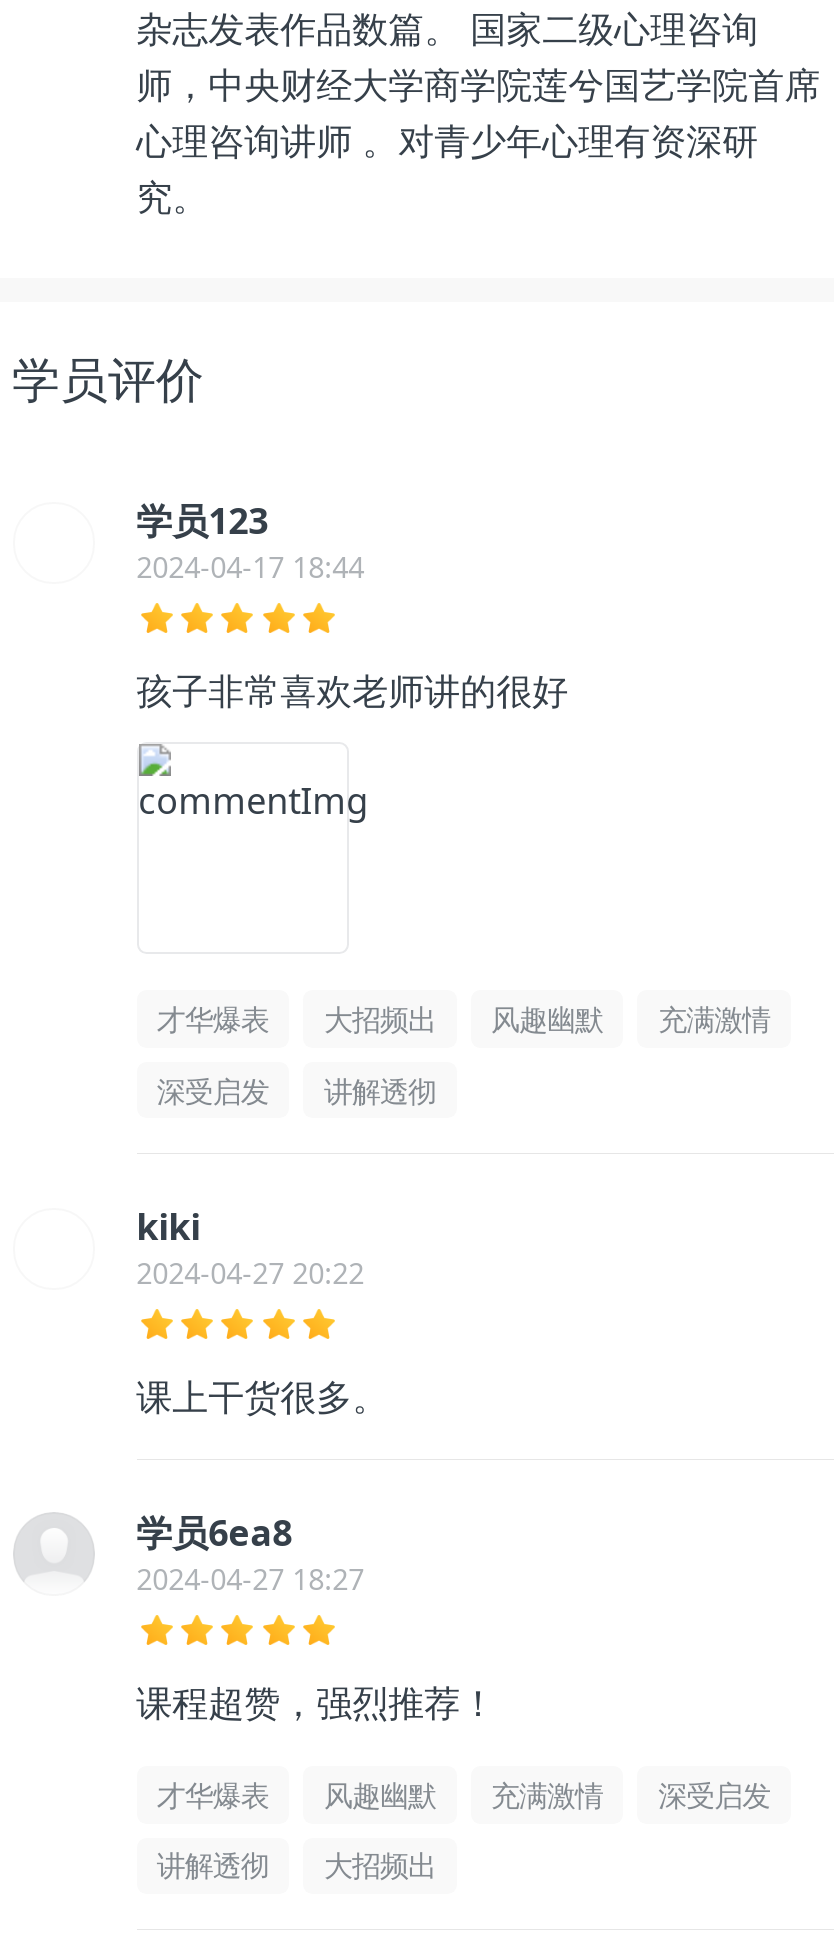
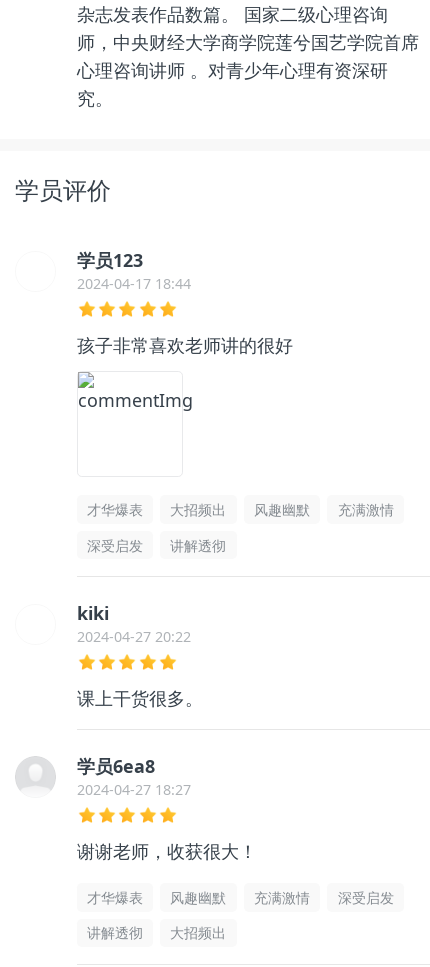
[136,1678,496,1726] 课程超赞，强烈推荐！ -> [77,839,257,863] 谢谢老师，收获很大！

